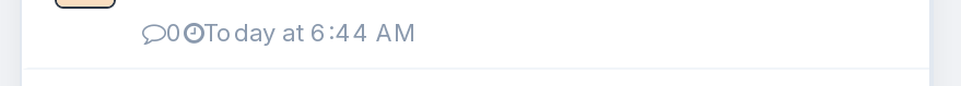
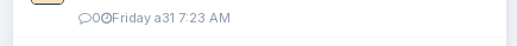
[166,17,415,48] 0 Today at 6:44 AM -> [92,9,231,26] 0 Friday a31 7:23 AM

